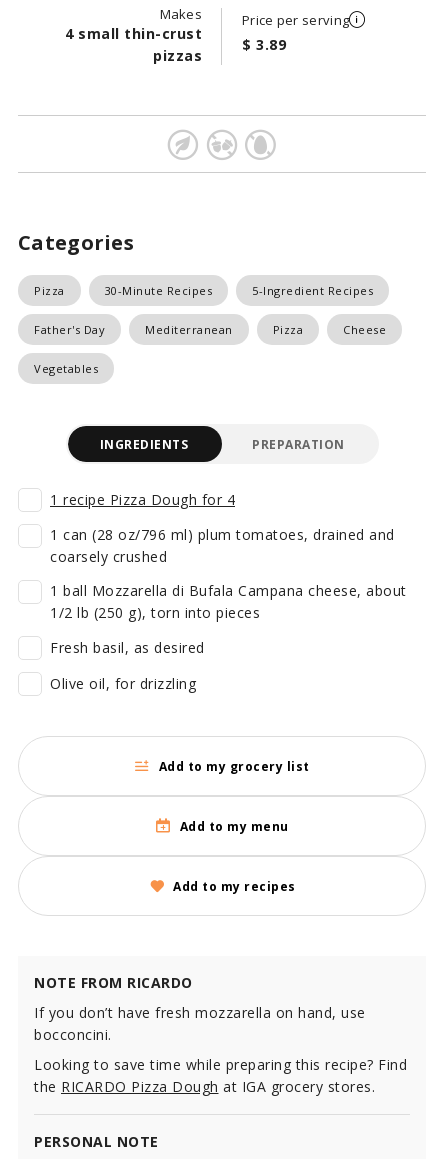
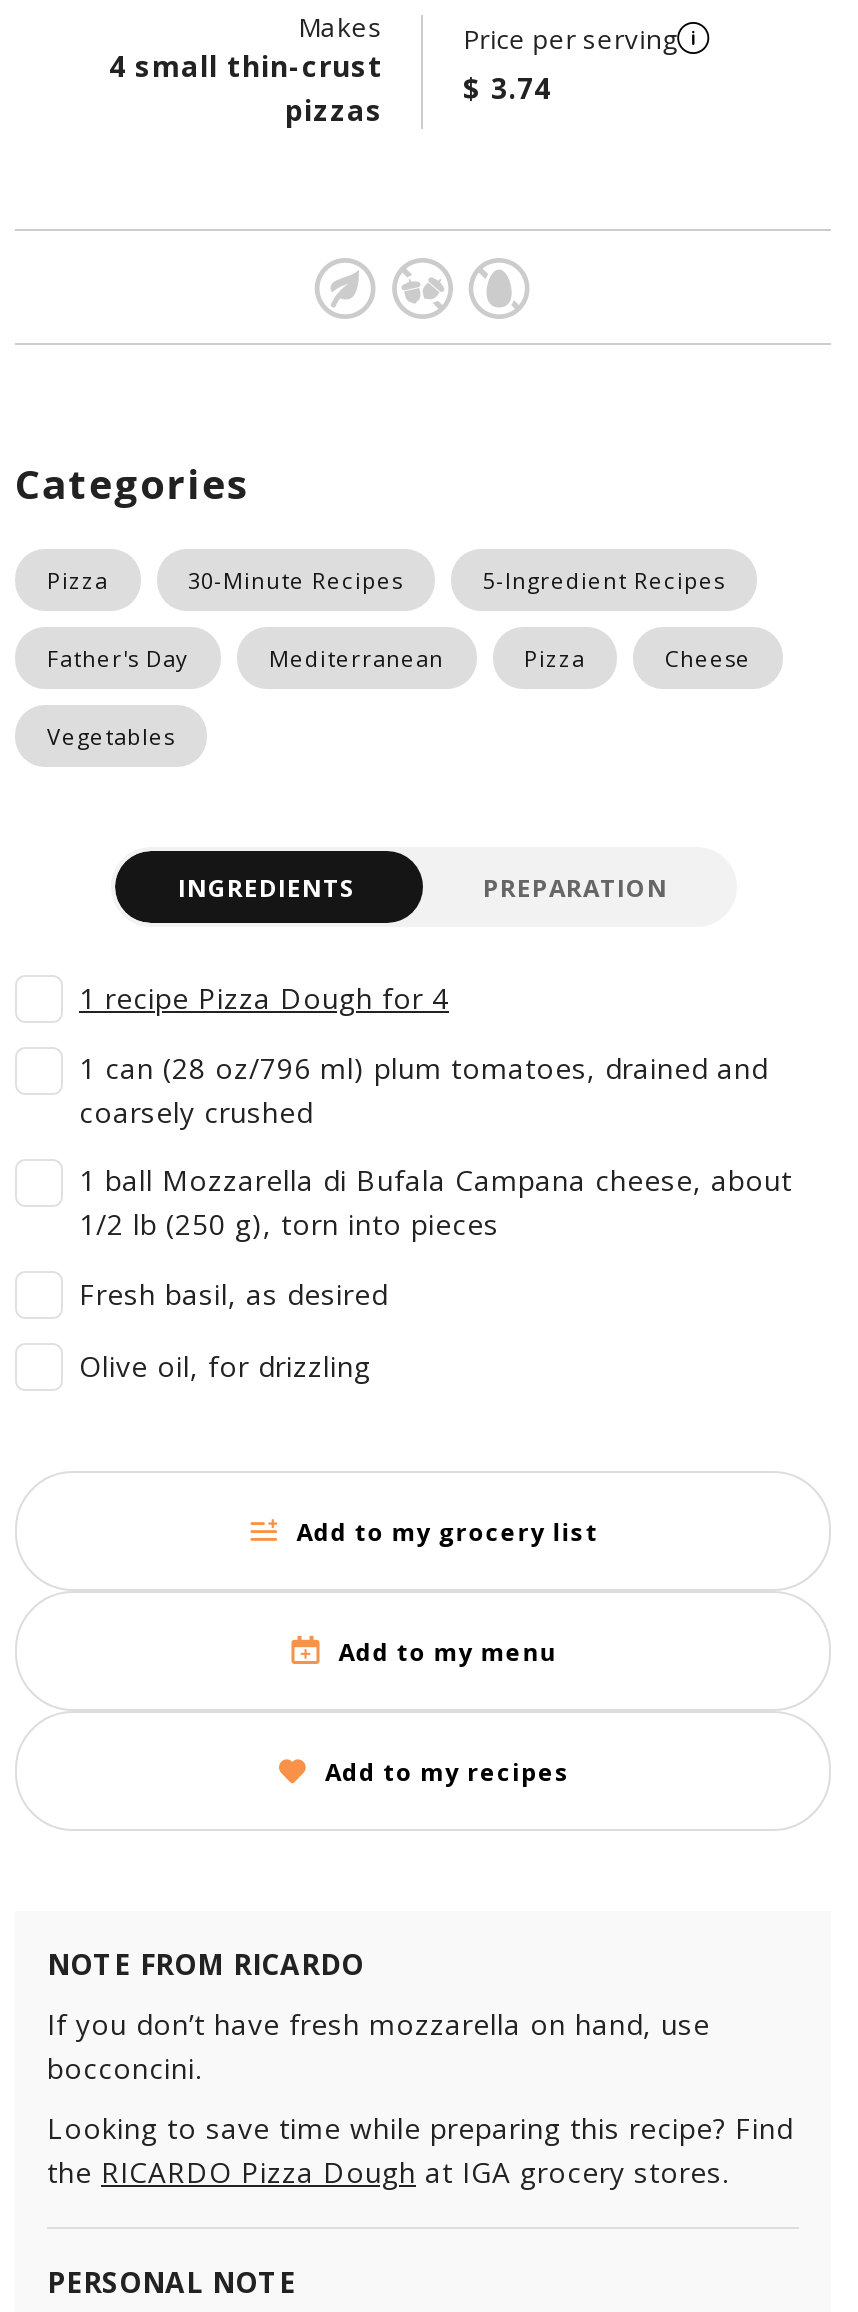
[242,35,286,54] $ 3.89 -> [463,69,551,107] $ 3.74

